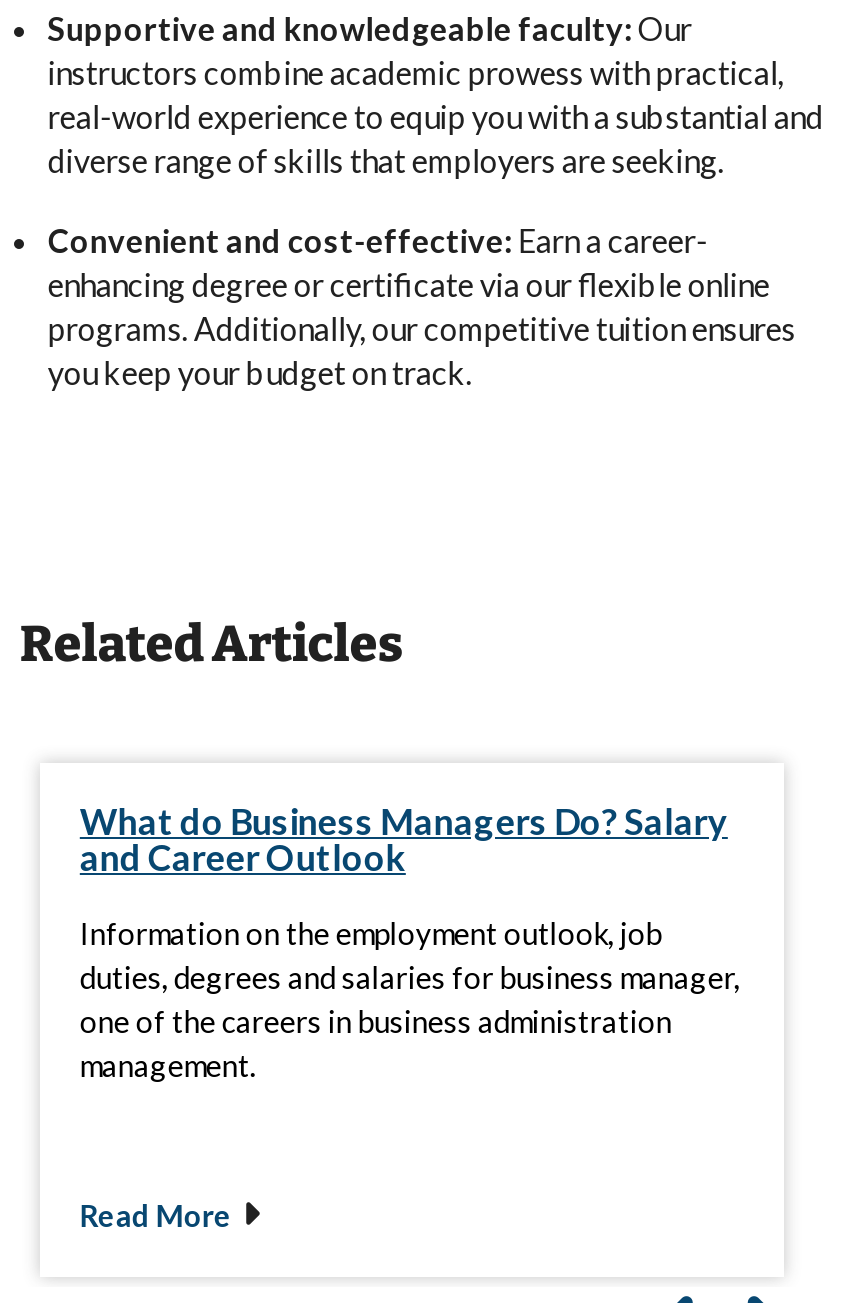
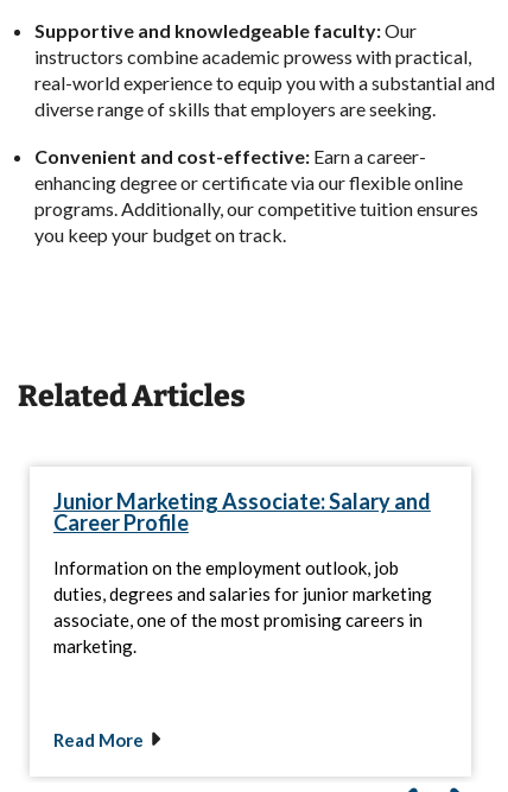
[80,799,728,879] What do Business Managers Do? Salary | and Career Outlook -> [53,488,431,536] Junior Marketing Associate: Salary and | Career Profile
[80,959,740,1083] duties, degrees and salaries for business manager, | one of the careers in business administration | management. -> [53,583,432,657] duties, degrees and salaries for junior marketing | associate, one of the most promising careers in | marketing.

